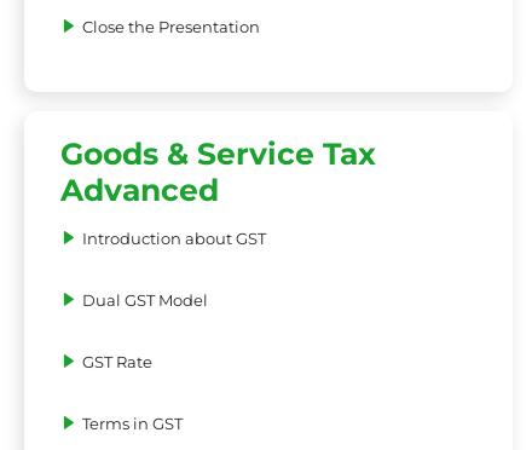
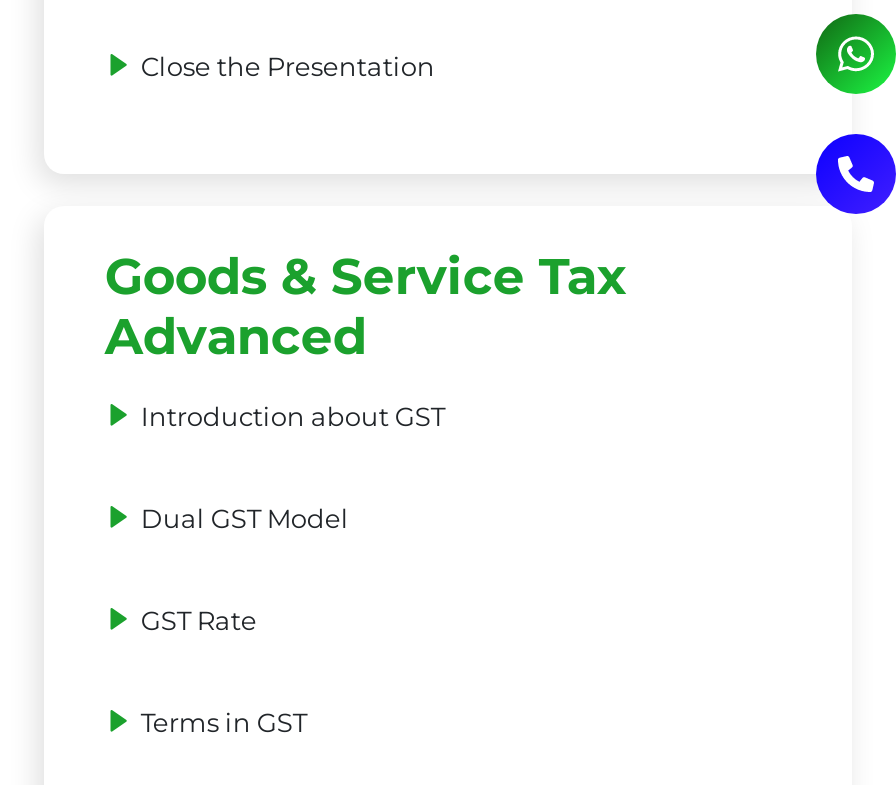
none -> [814,12,890,96] [image]
none -> [814,132,890,216] [image]

